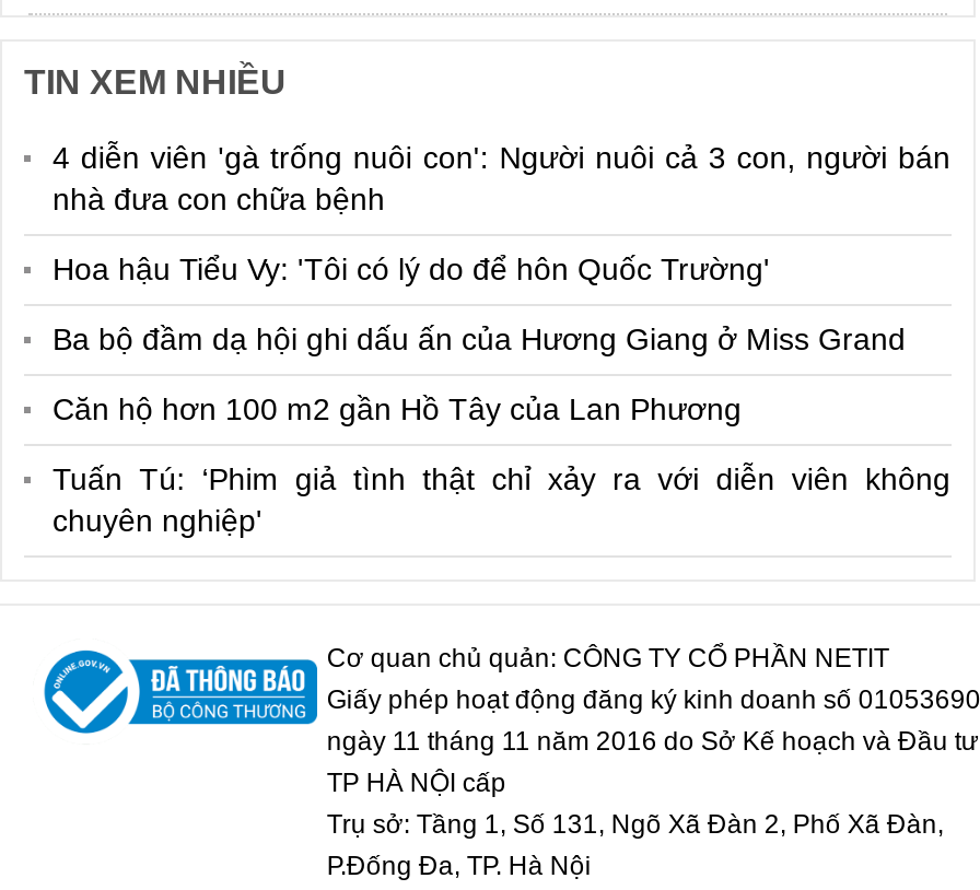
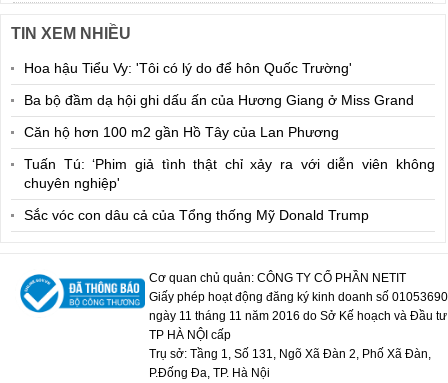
[52,141,950,218] 4 diễn viên 'gà trống nuôi con': Người nuôi cả 3 con, người bán | nhà đưa con chữa bệnh -> none
moved [52,253,950,539] -> [24,59,434,190]: Hoa hậu Tiểu Vy: 'Tôi có lý do để hôn Quốc Trường' | Ba bộ đầm dạ hội ghi dấu ấn của Hương Giang ở Miss Grand | Căn hộ hơn 100 m2 gần Hồ Tây của Lan Phương | Tuấn Tú: ‘Phim giả tình thật chỉ xảy ra với diễn viên không | chuyên nghiệp'
none -> [24,206,369,222] Sắc vóc con dâu cả của Tổng thống Mỹ Donald Trump

